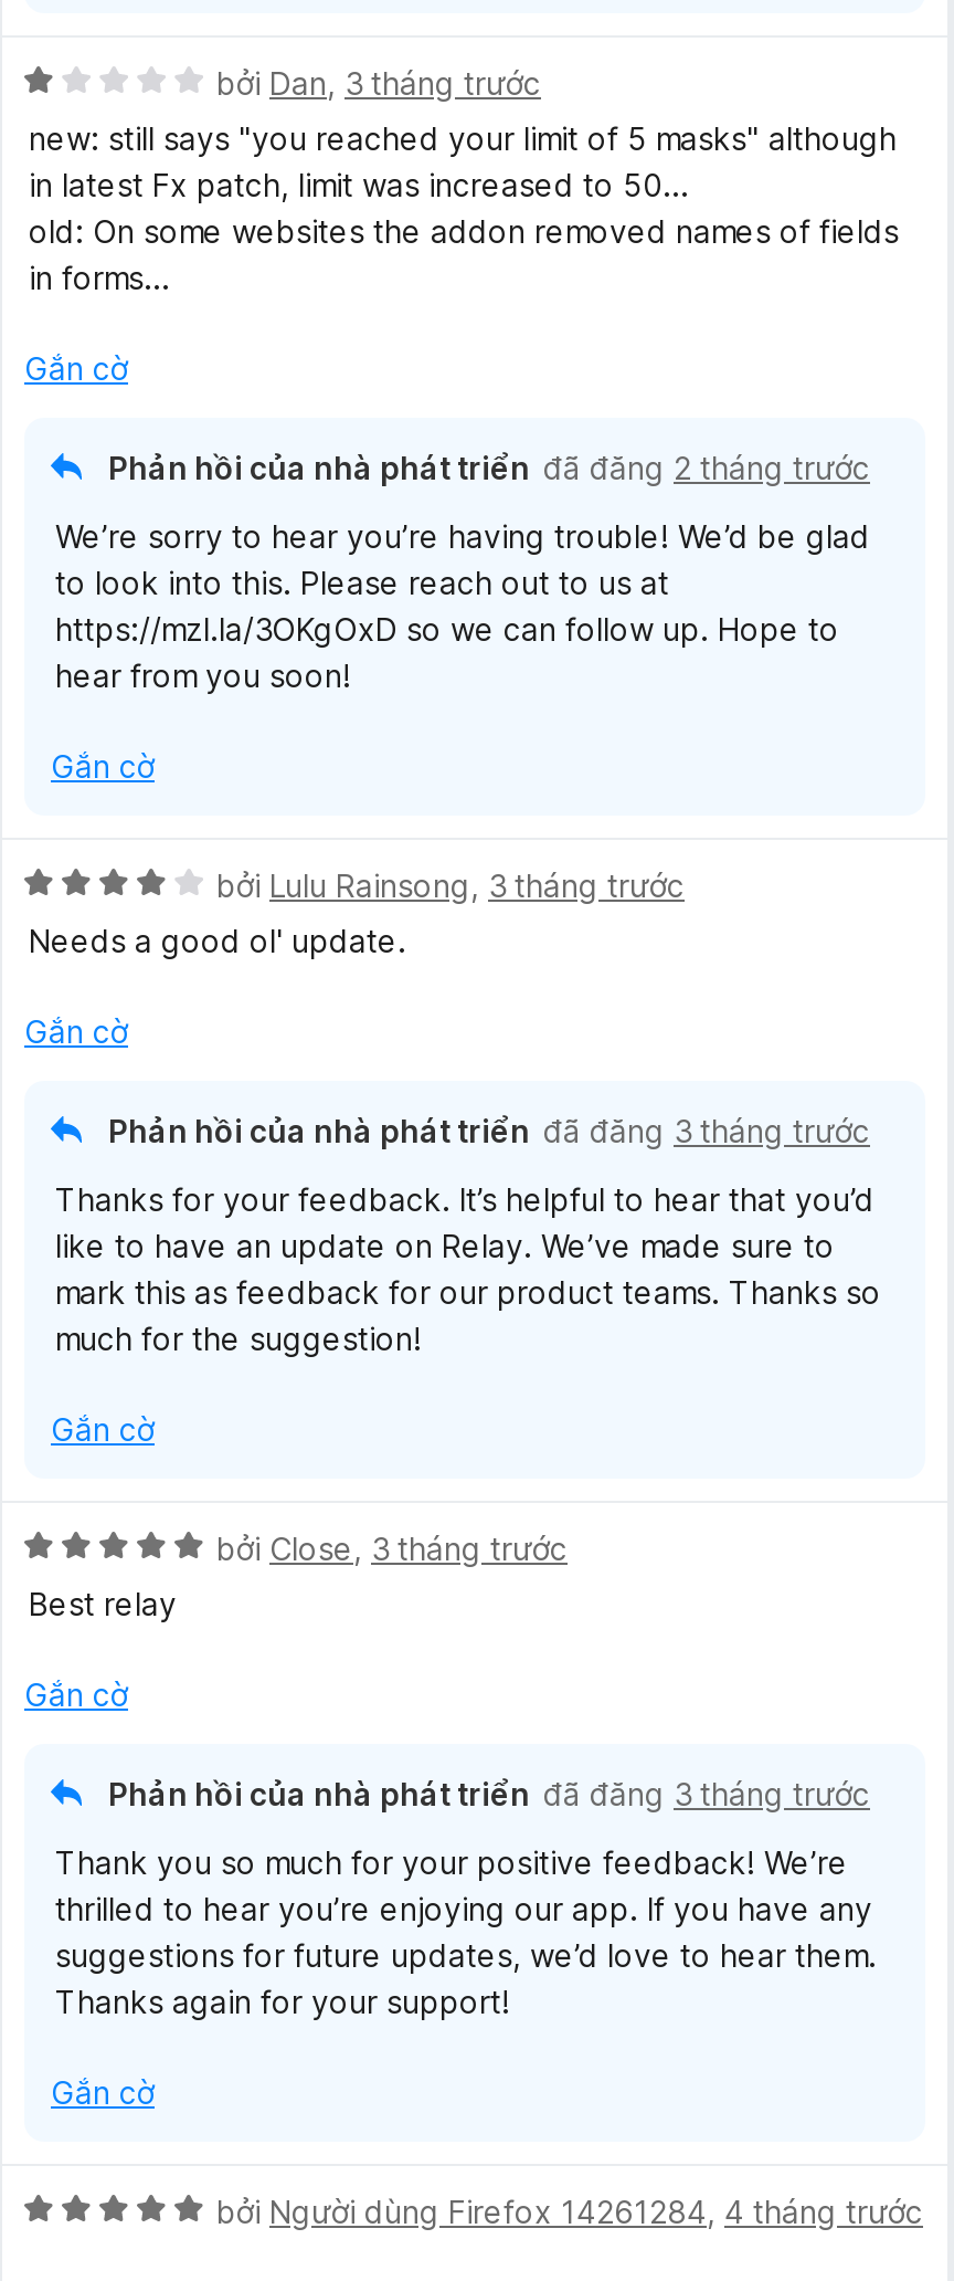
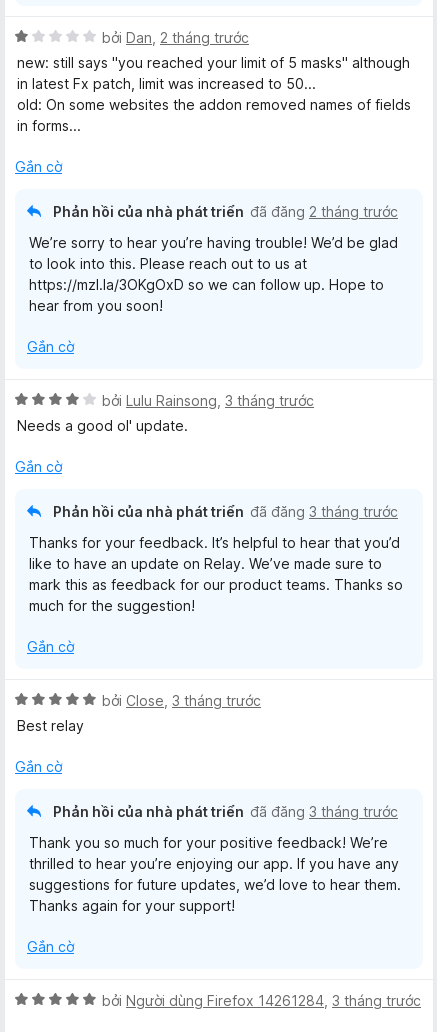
[216,64,541,102] bởi Dan, 3 tháng trước -> [102,29,249,46] bởi Dan, 2 tháng trước
[216,2193,923,2230] bởi Người dùng Firefox 14261284, 4 tháng trước -> [102,992,421,1009] bởi Người dùng Firefox 14261284, 3 tháng trước

